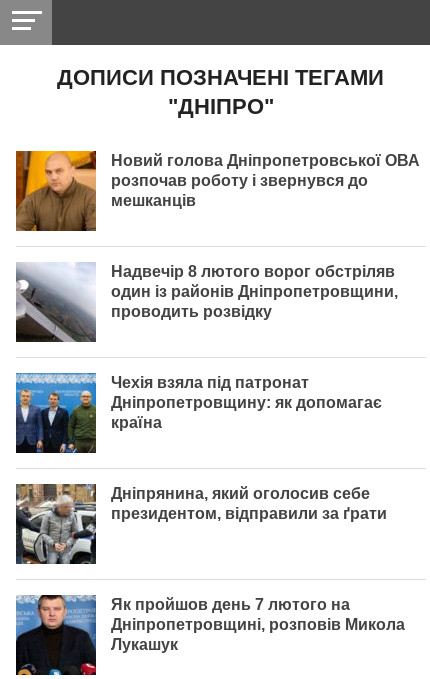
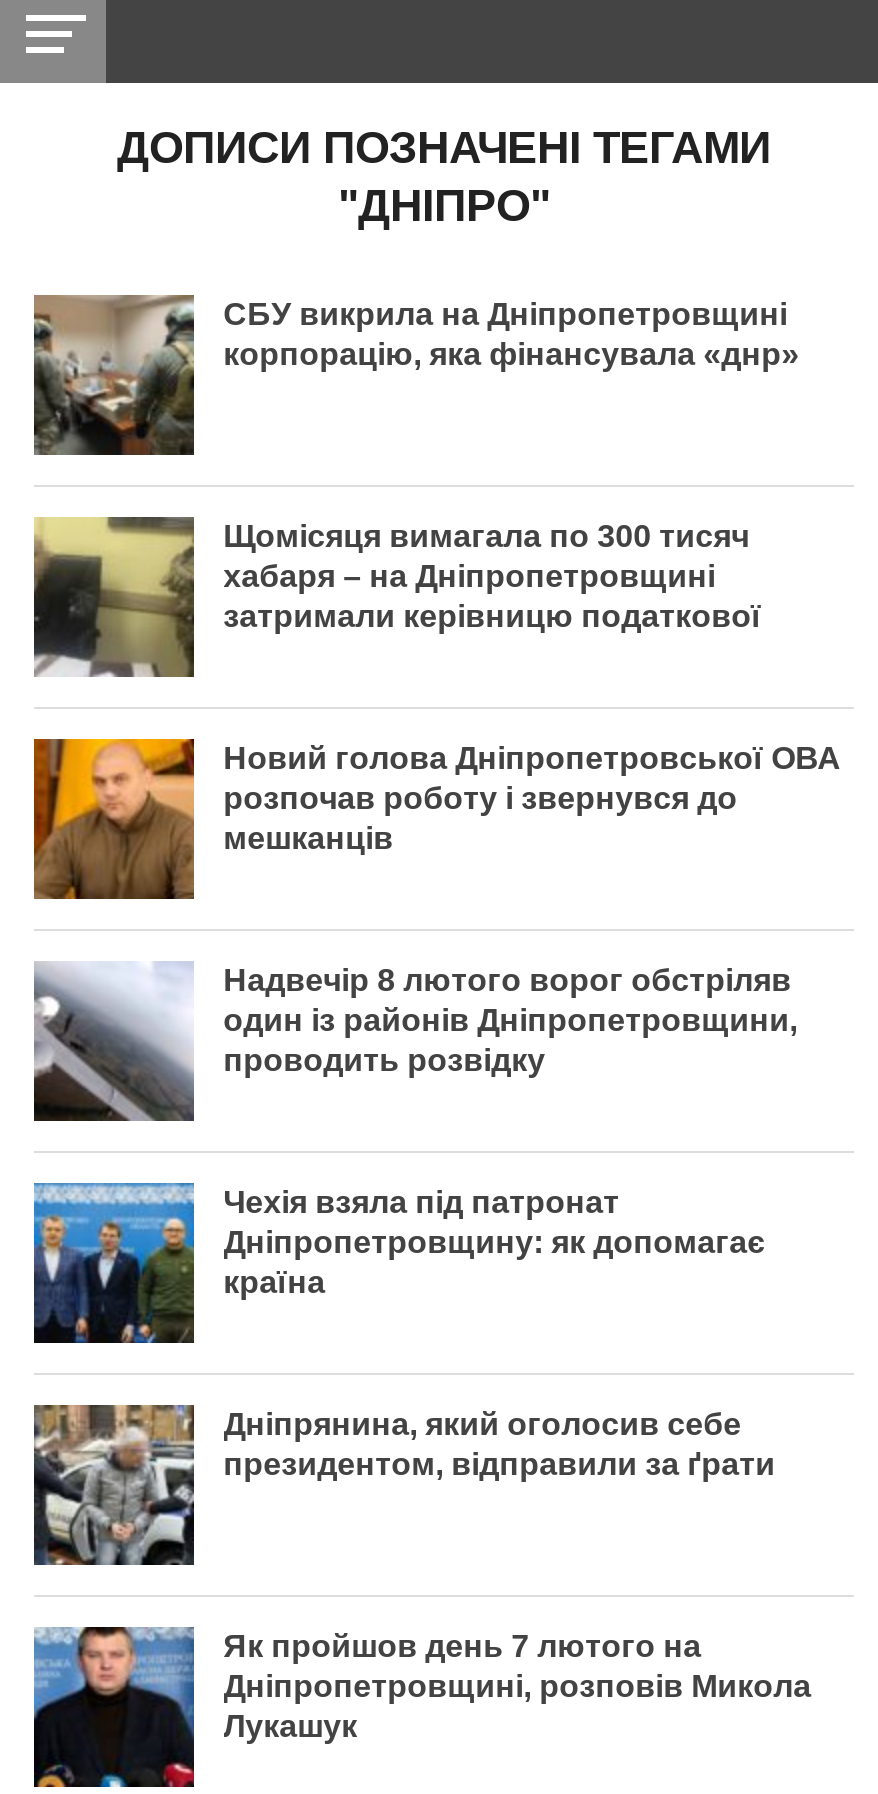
none -> [32,293,799,455] [image] | СБУ викрила на Дніпропетровщині | корпорацію, яка фінансувала «днр»
none -> [34,515,761,677] [image] | Щомісяця вимагала по 300 тисяч | хабаря – на Дніпропетровщині | затримали керівницю податкової

